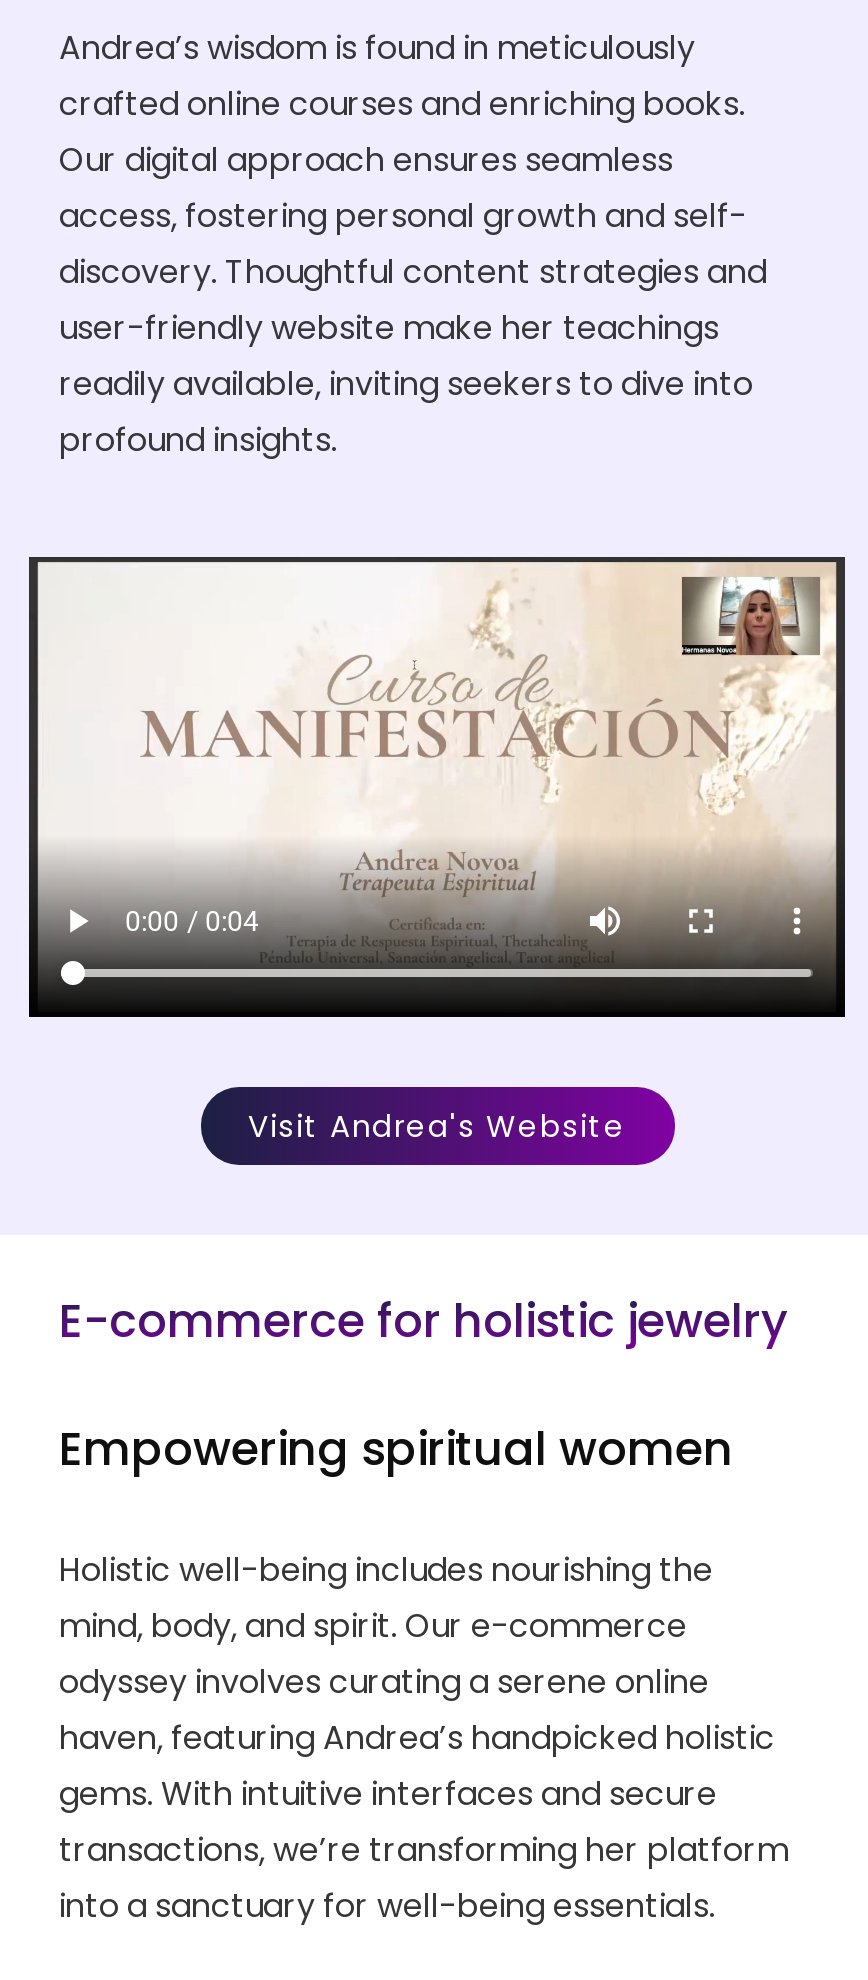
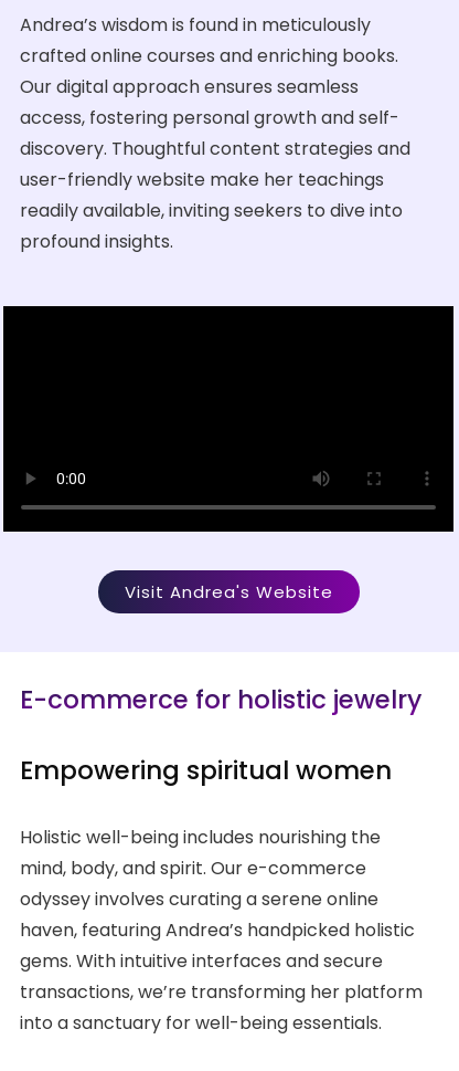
[29,557,845,999] [image] -> none

